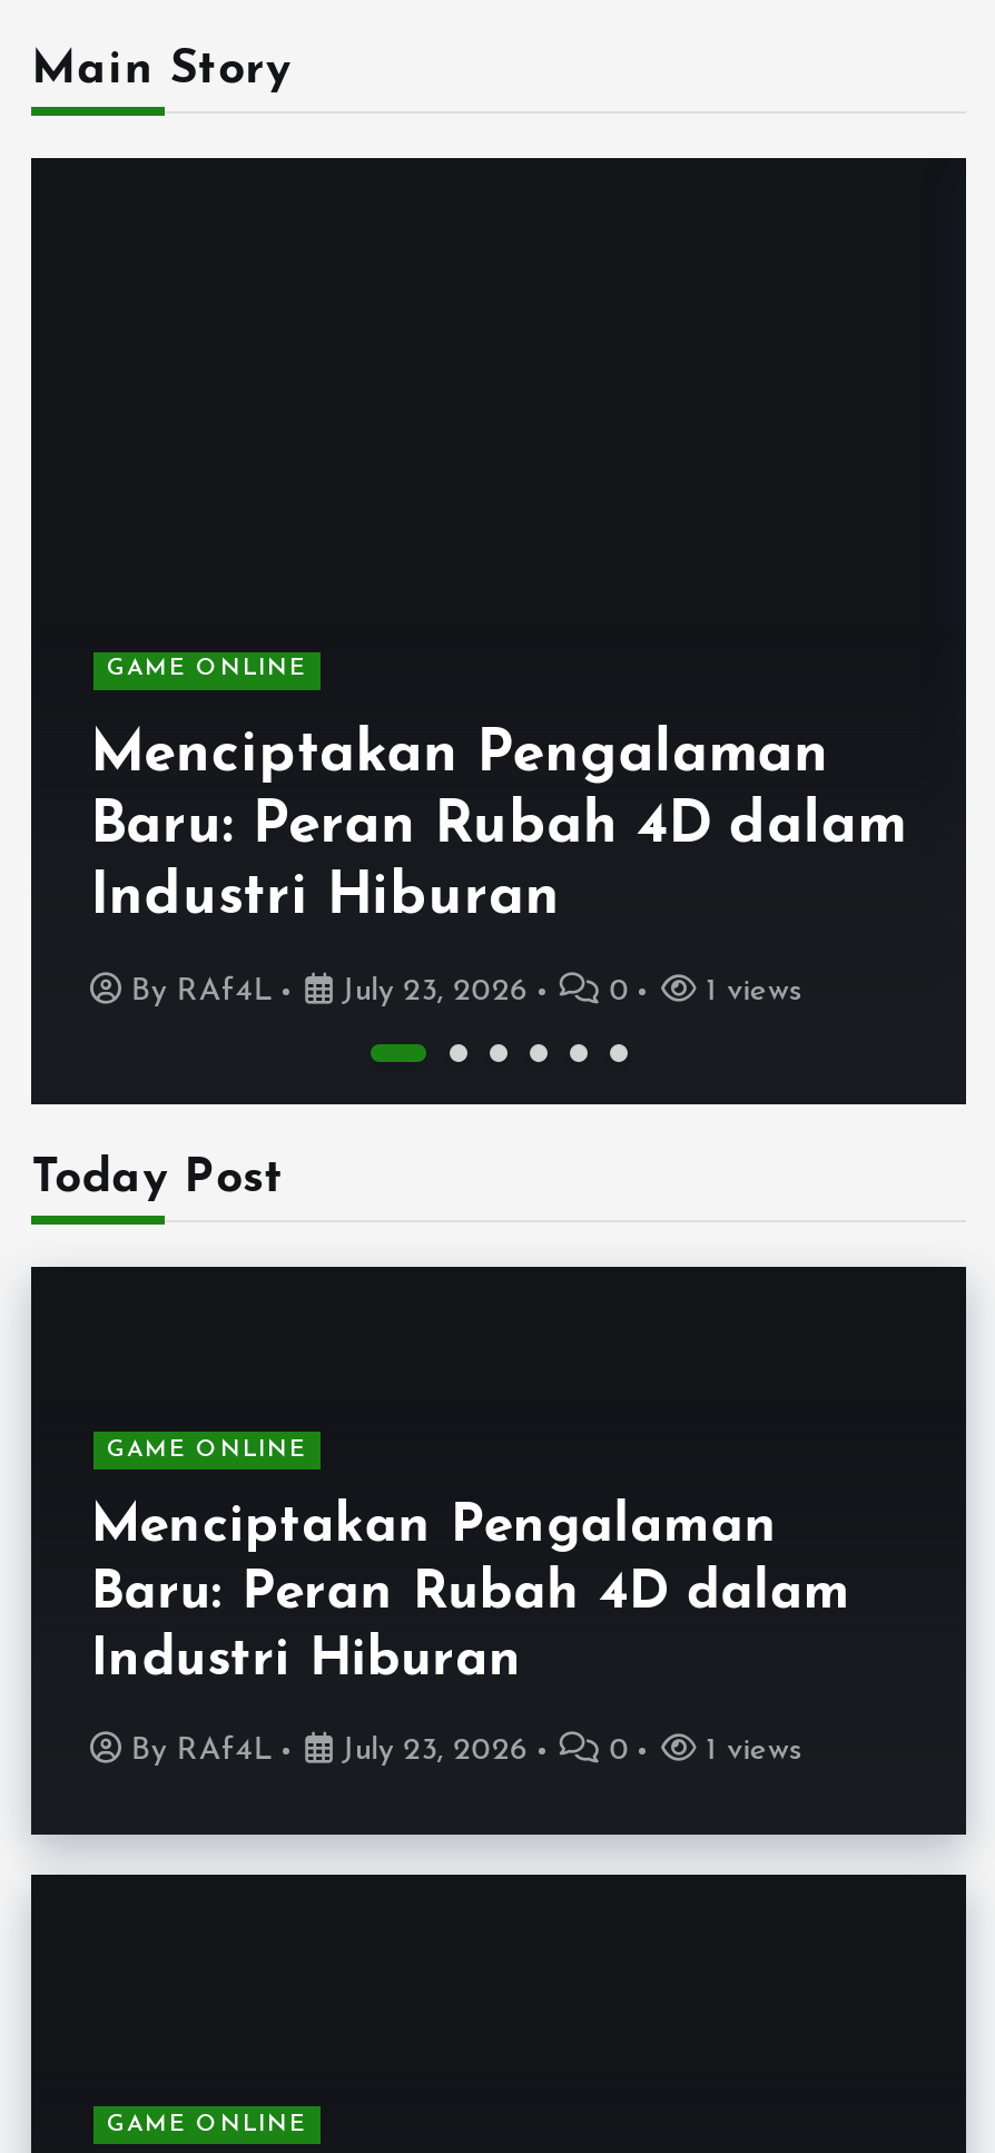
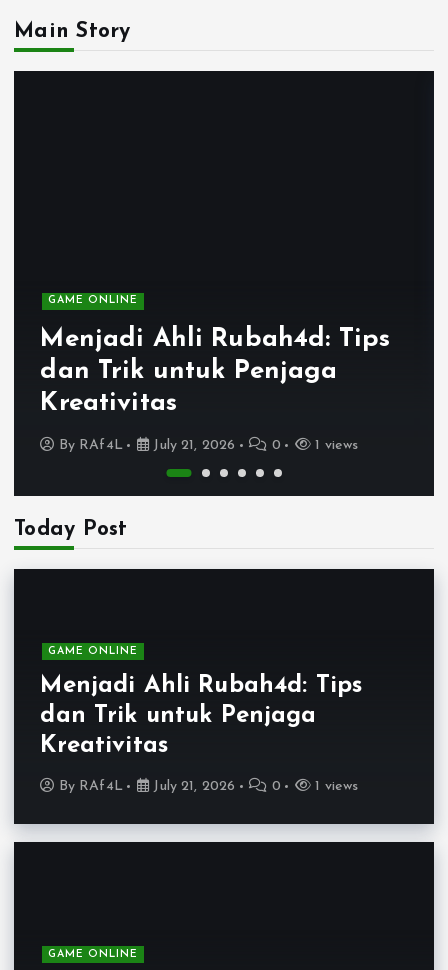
[90,725,906,928] Menciptakan Pengalaman | Baru: Peran Rubah 4D dalam | Industri Hiburan -> [40,326,390,417] Menjadi Ahli Rubah4d: Tips | dan Trik untuk Penjaga | Kreativitas
[122,975,528,1008] By RAf4L July 23, 2026 -> [55,438,235,453] By RAf4L July 21, 2026
[90,1501,851,1688] Menciptakan Pengalaman | Baru: Peran Rubah 4D dalam | Industri Hiburan -> [40,674,362,758] Menjadi Ahli Rubah4d: Tips | dan Trik untuk Penjaga | Kreativitas
[122,1735,528,1768] By RAf4L July 23, 2026 -> [55,779,235,794] By RAf4L July 21, 2026

